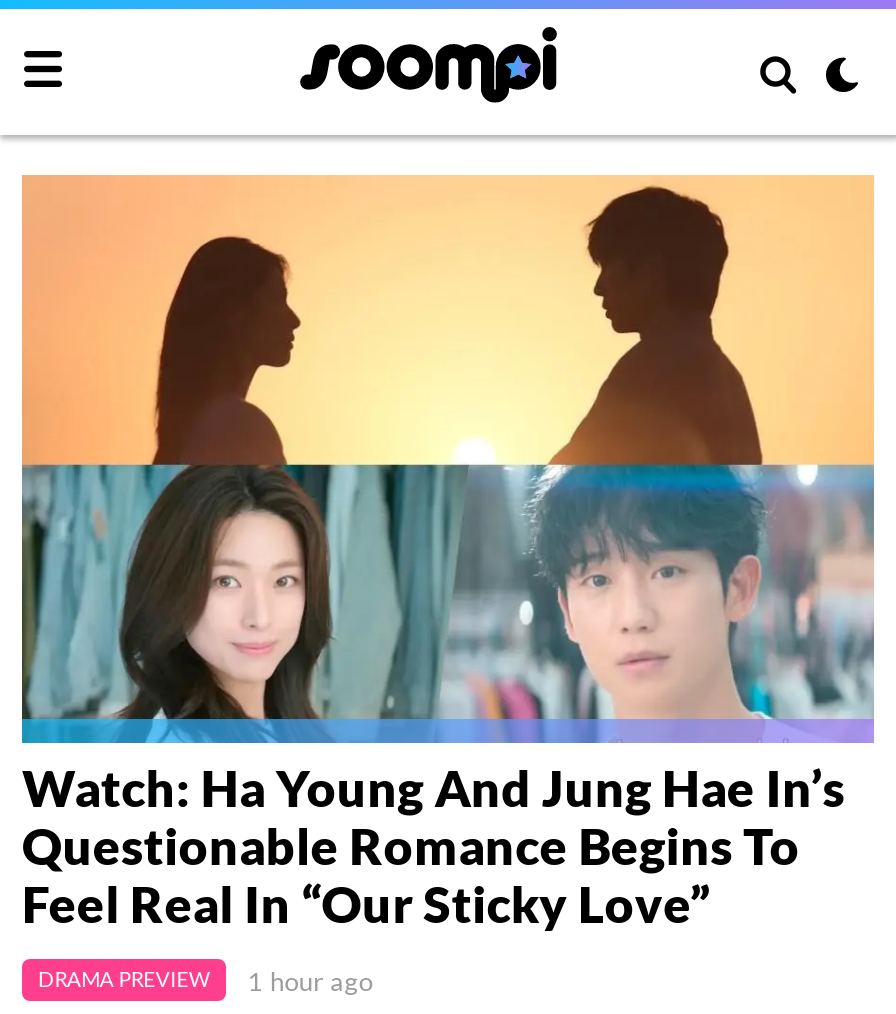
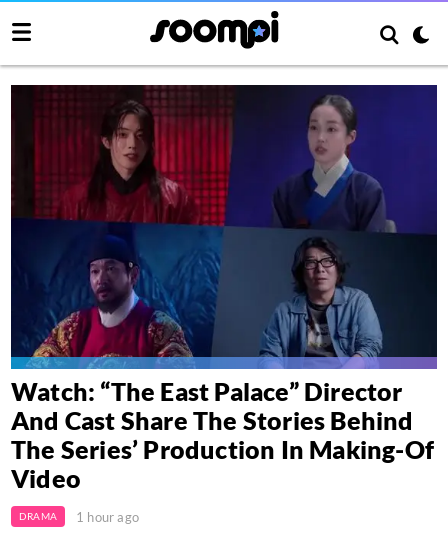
[20,175,876,932] [image] | Watch: Ha Young And Jung Hae In’s | Questionable Romance Begins To | Feel Real In “Our Sticky Love” -> [10,84,438,493] [image] | Watch: “The East Palace” Director | And Cast Share The Stories Behind | The Series’ Production In Making-Of | Video
[38,966,209,990] DRAMA PREVIEW -> [19,510,57,522] DRAMA

